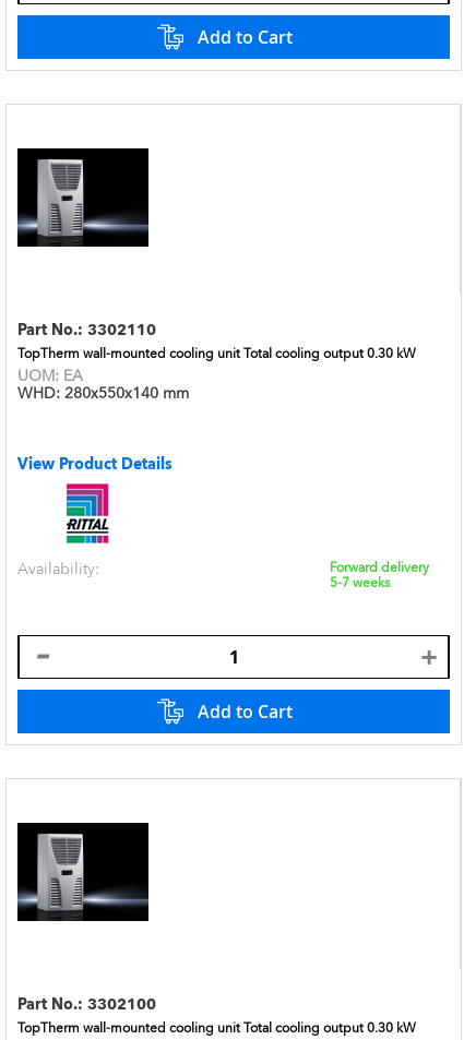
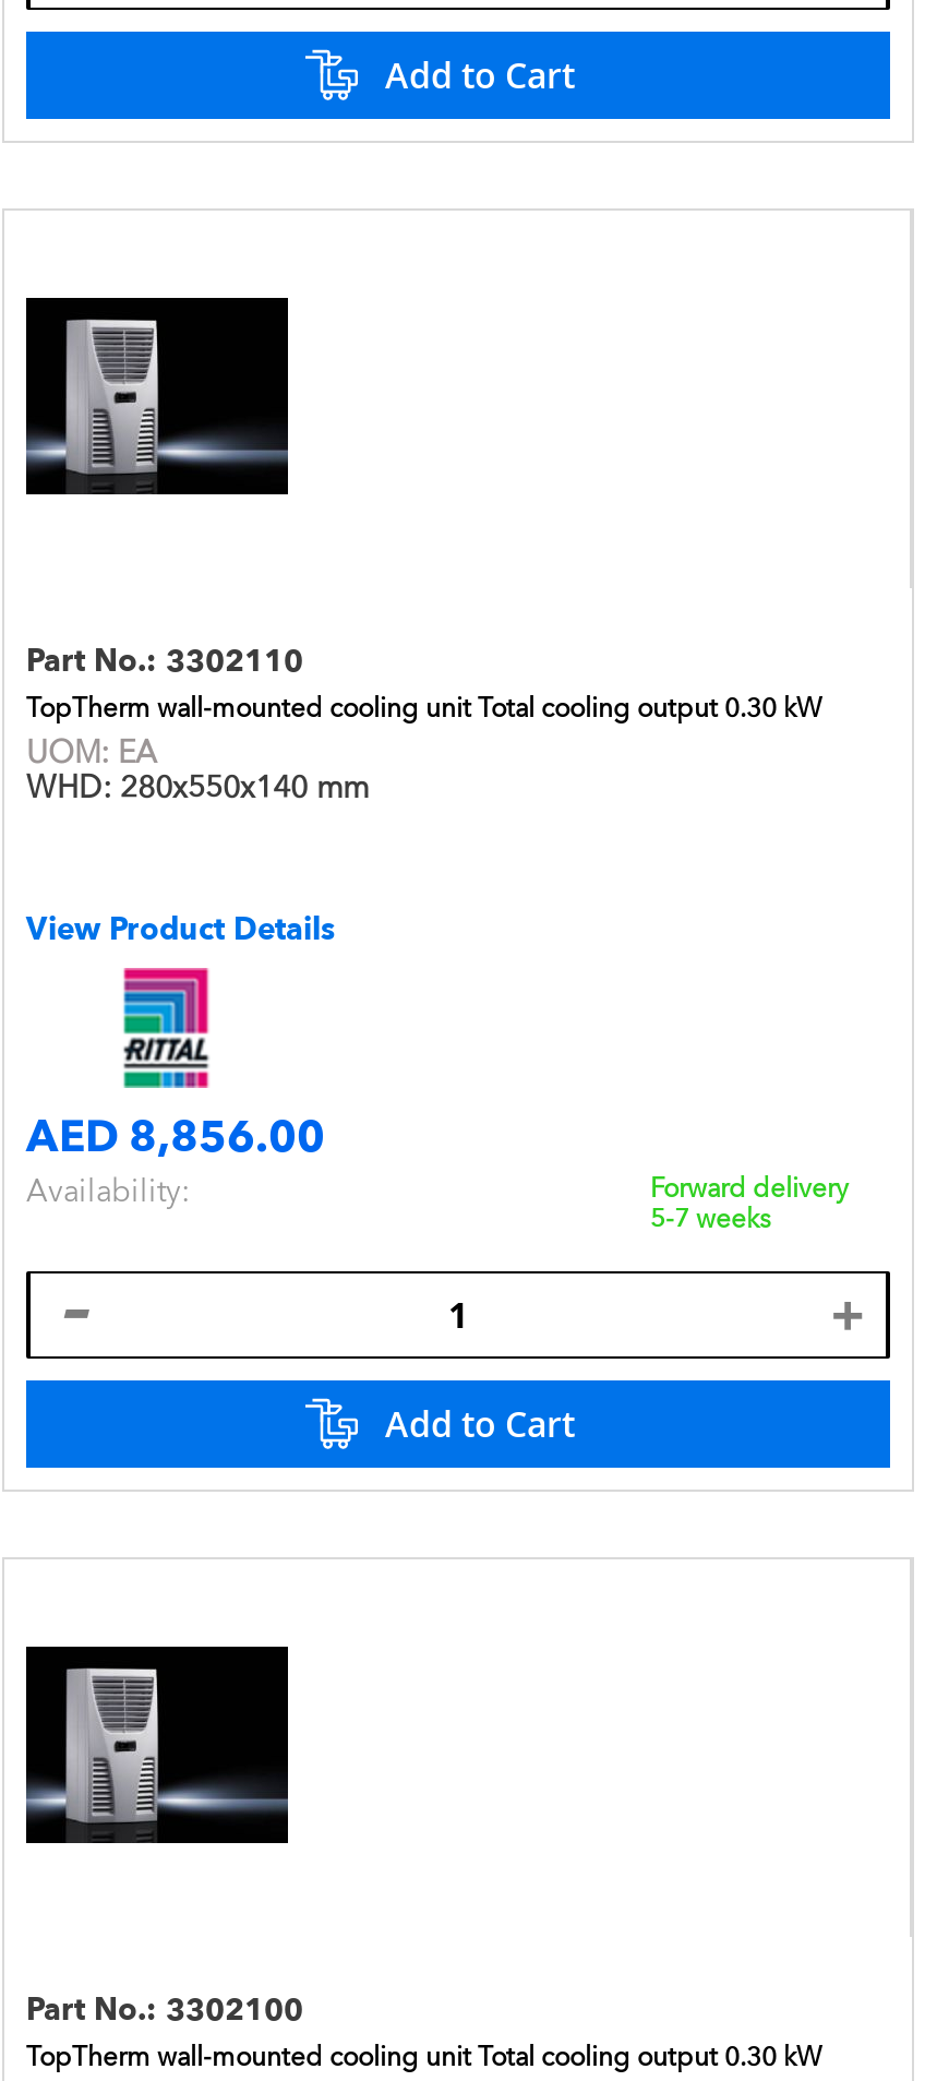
none -> [26,1110,325,1162] AED 8,856.00
moved [17,560,429,590] -> [26,1173,849,1234]: Availability: | Forward delivery | 5-7 weeks

